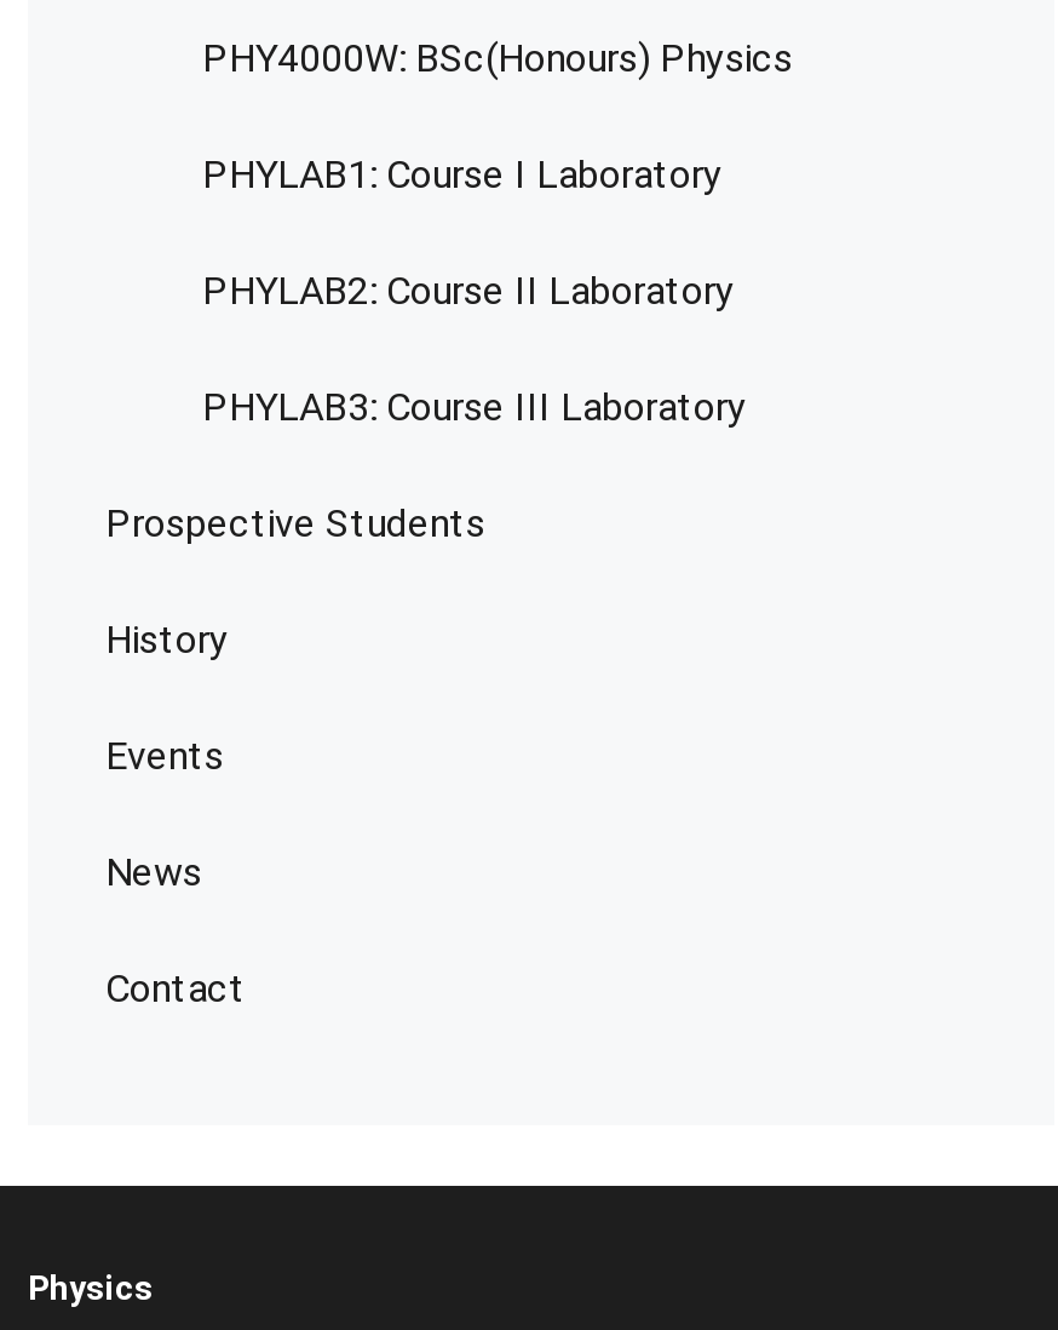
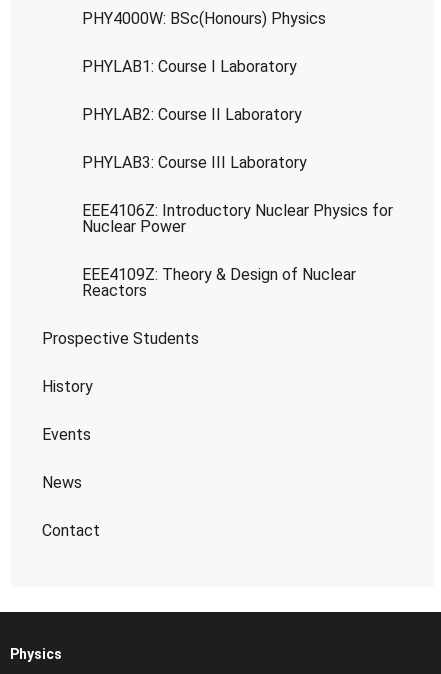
none -> [82,201,393,300] EEE4106Z: Introductory Nuclear Physics for | Nuclear Power | EEE4109Z: Theory & Design of Nuclear | Reactors

